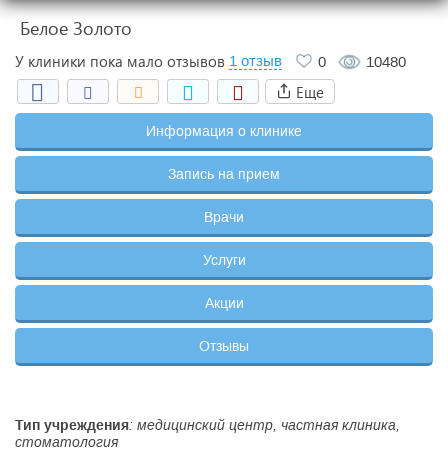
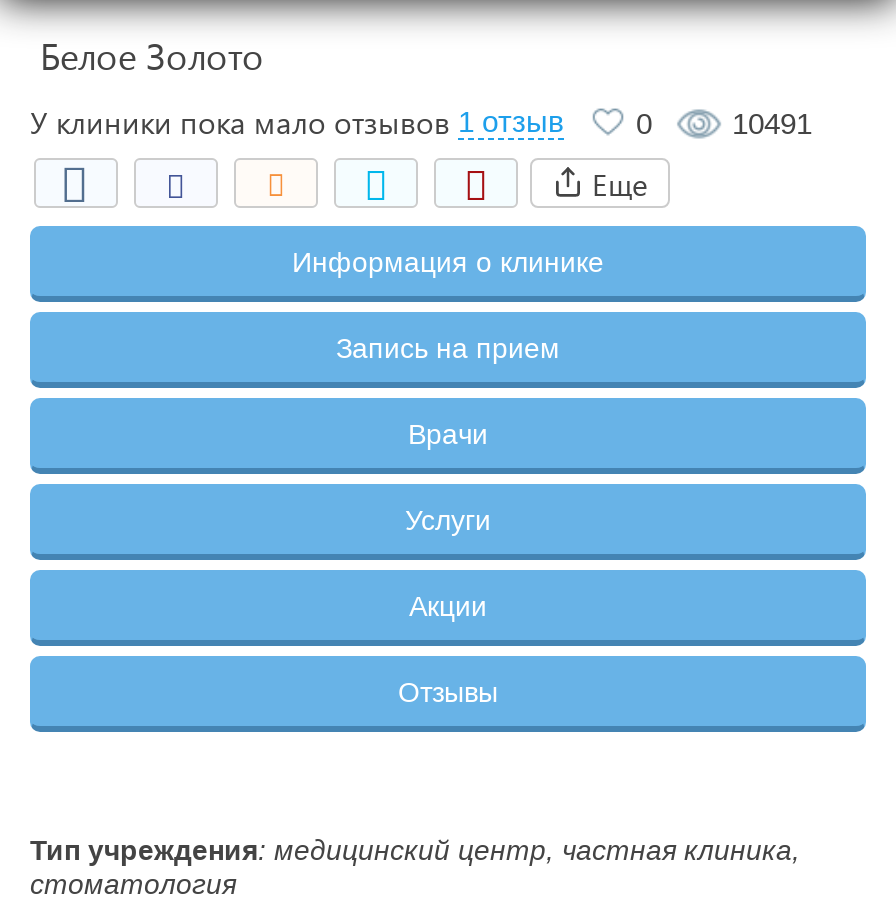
[366,53,406,70] 10480 -> [732,106,812,140] 10491

